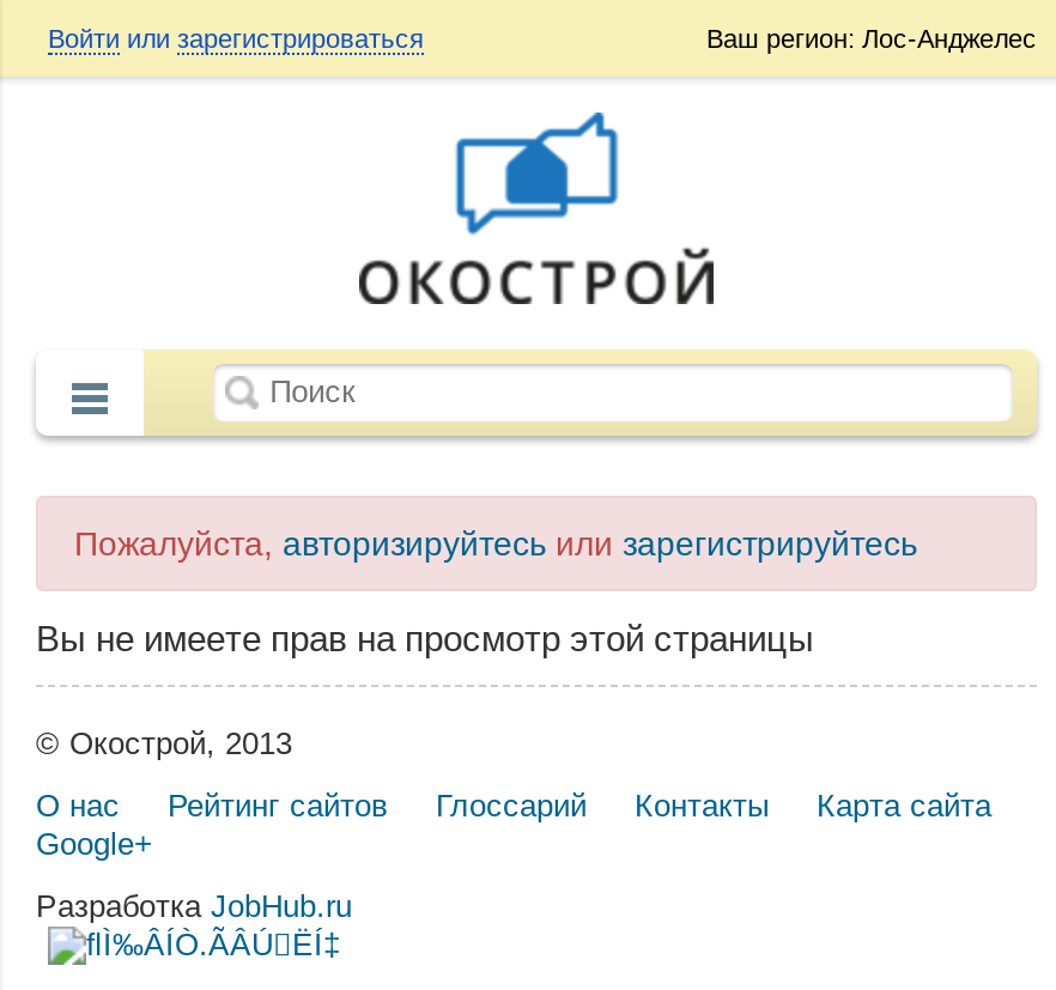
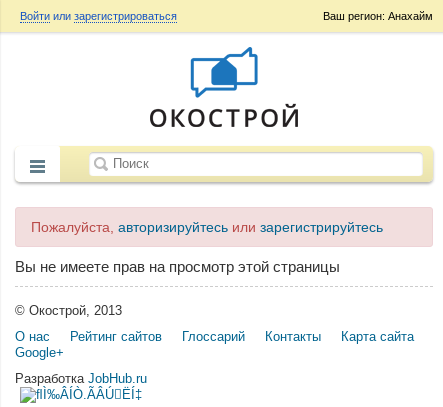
[706,24,1037,53] Ваш регион: Лос-Анджелес -> [323,10,433,22] Ваш регион: Анахайм

